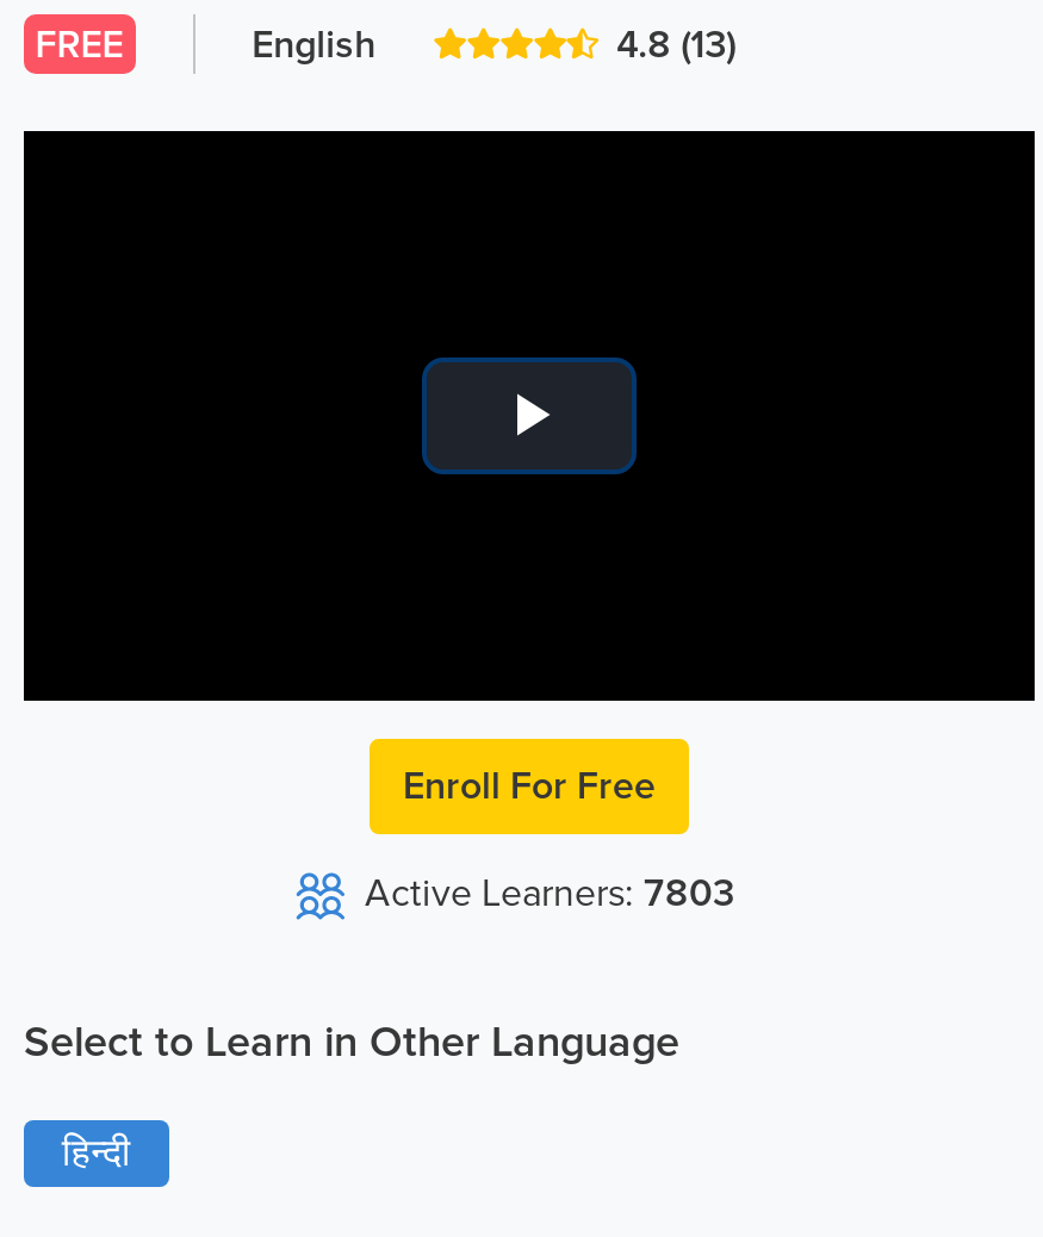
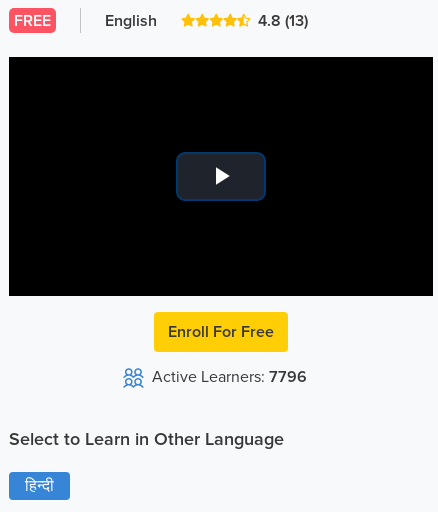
[365,870,734,918] Active Learners: 7803 -> [152,367,307,387] Active Learners: 7796

